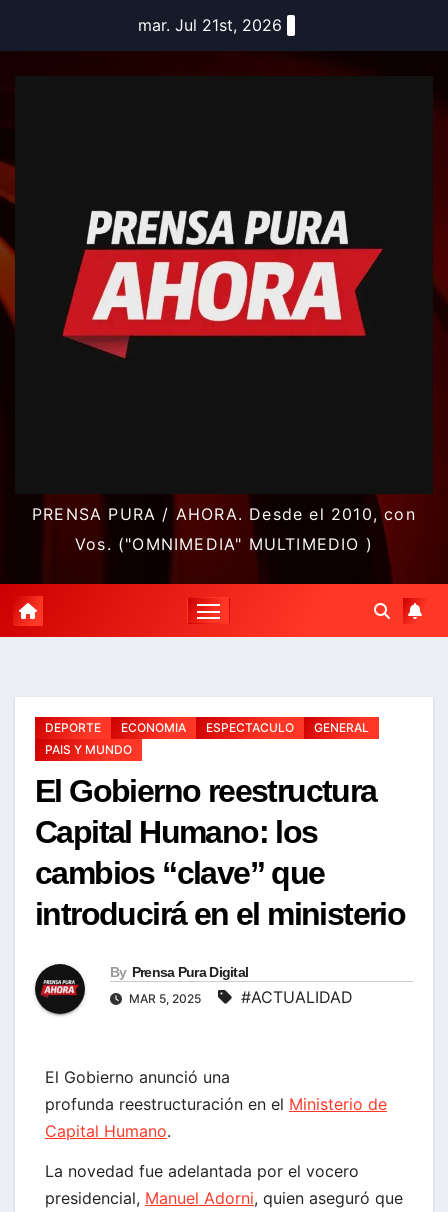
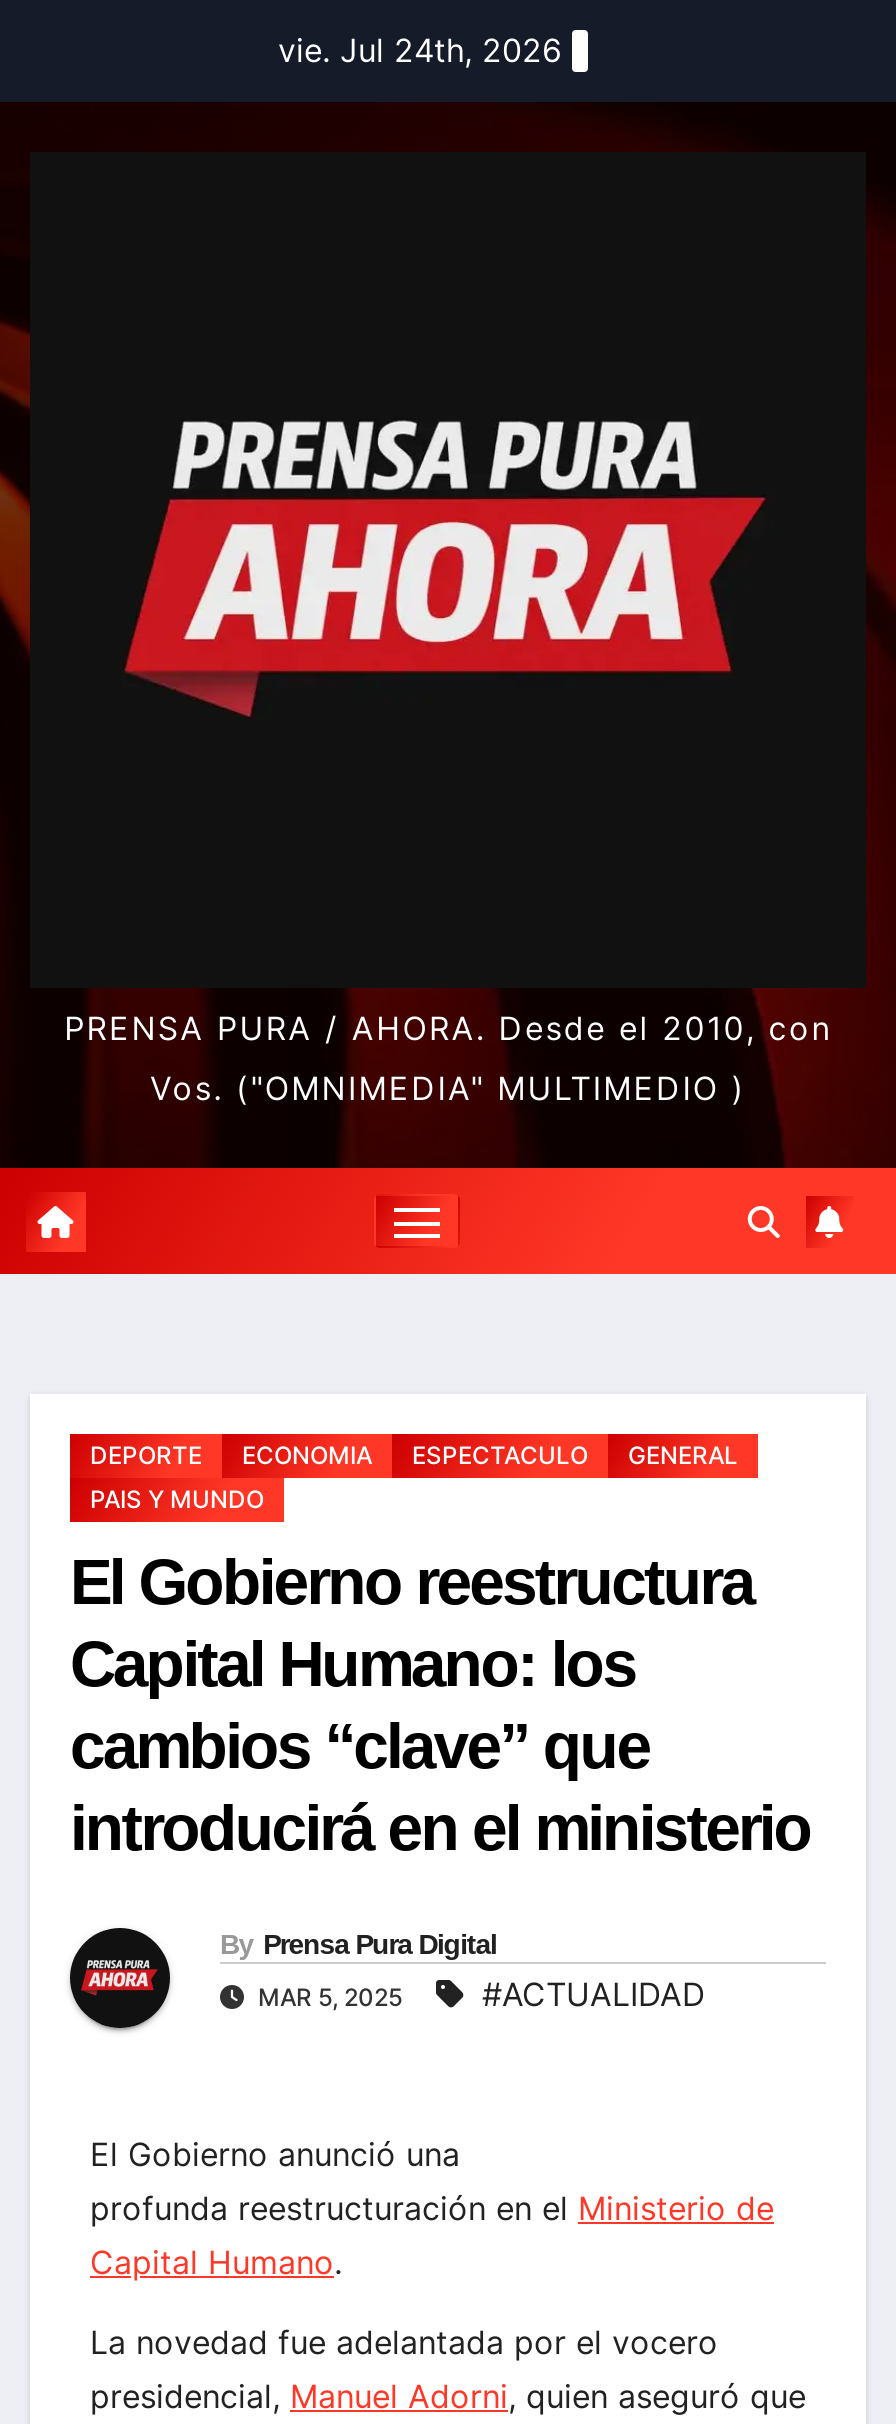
[138,15,282,35] mar. Jul 21st, 2026 -> [278,30,562,70] vie. Jul 24th, 2026

